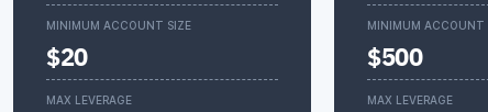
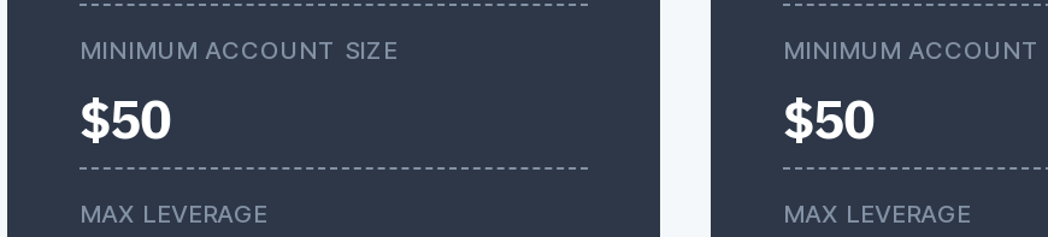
[46,40,88,72] $20 -> [80,82,170,152] $50
[367,40,422,72] $500 -> [783,82,874,152] $50

